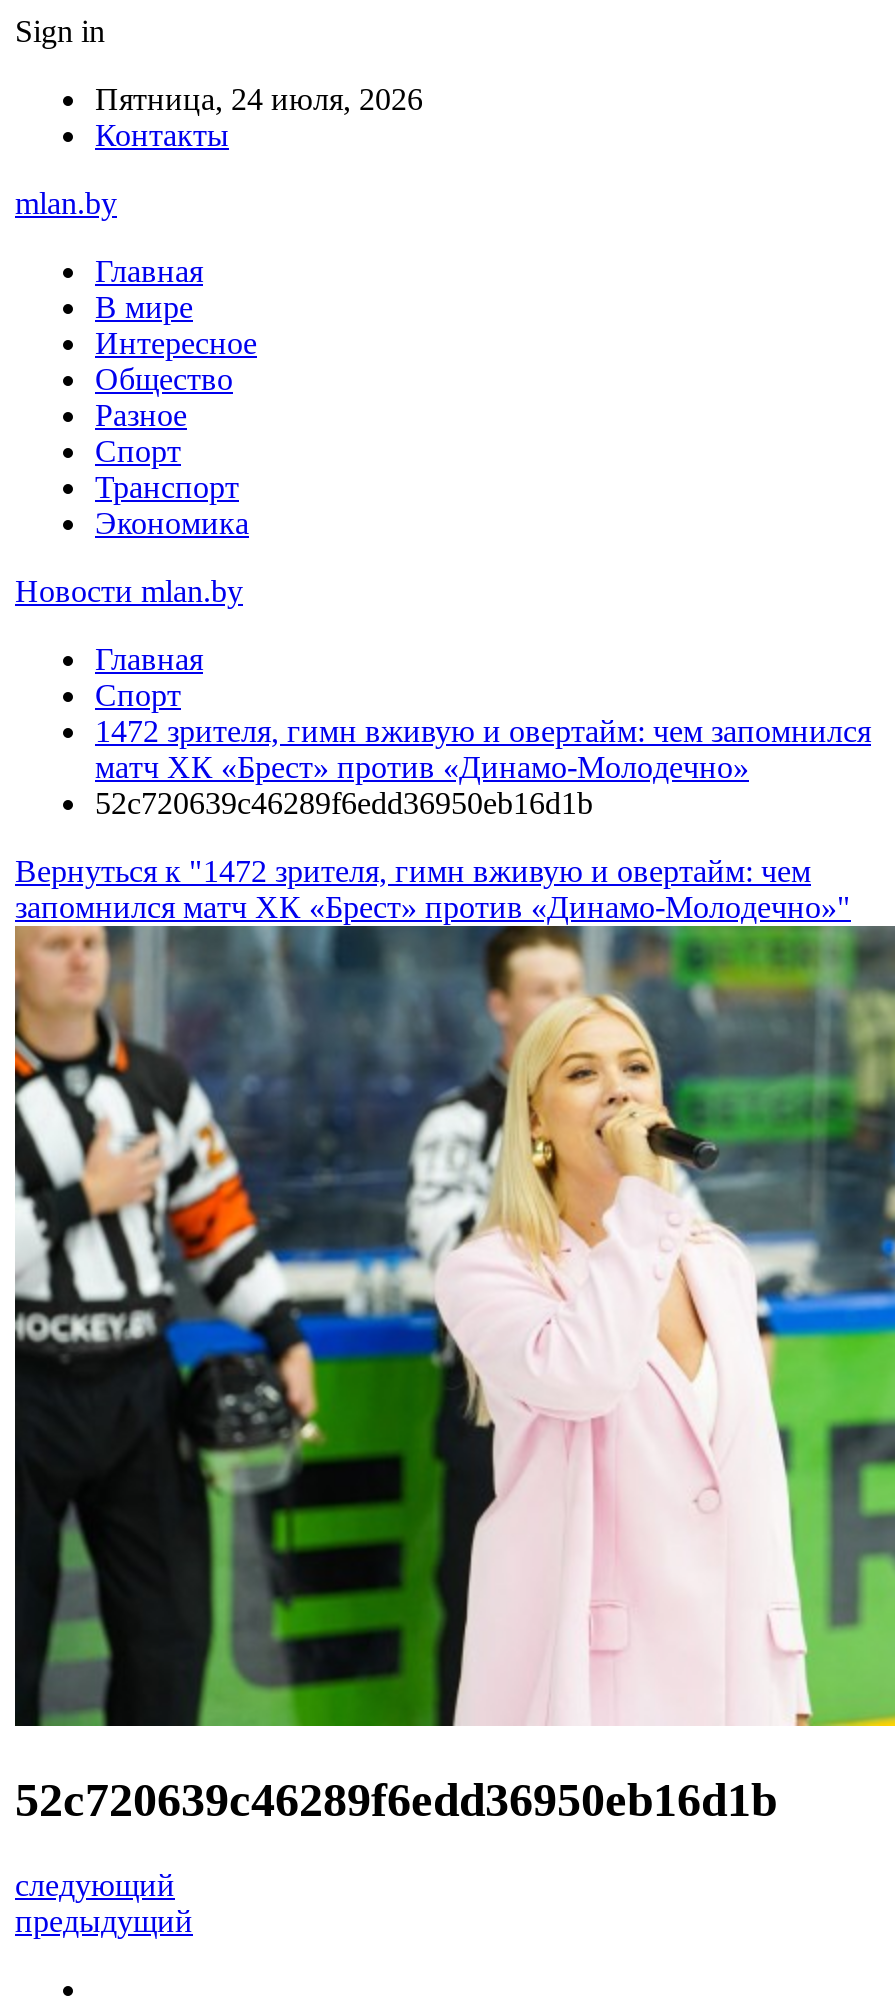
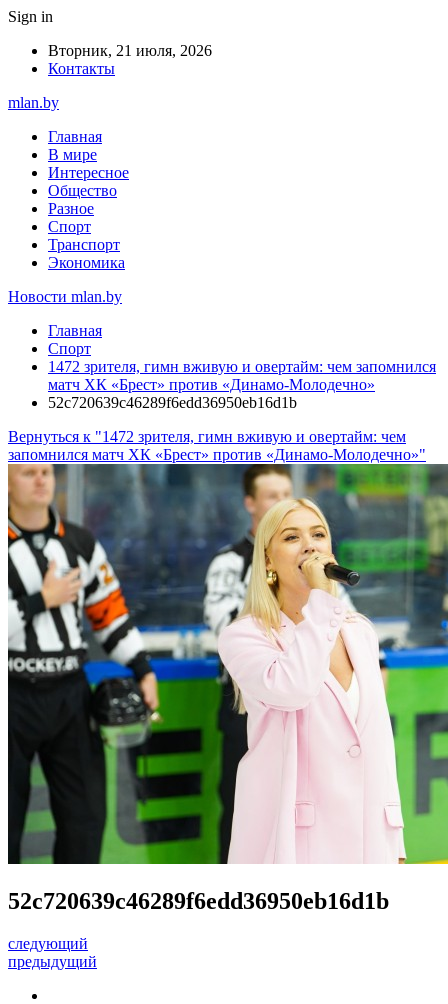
[95,82,423,116] Пятница, 24 июля, 2026 -> [48,42,212,59] Вторник, 21 июля, 2026

